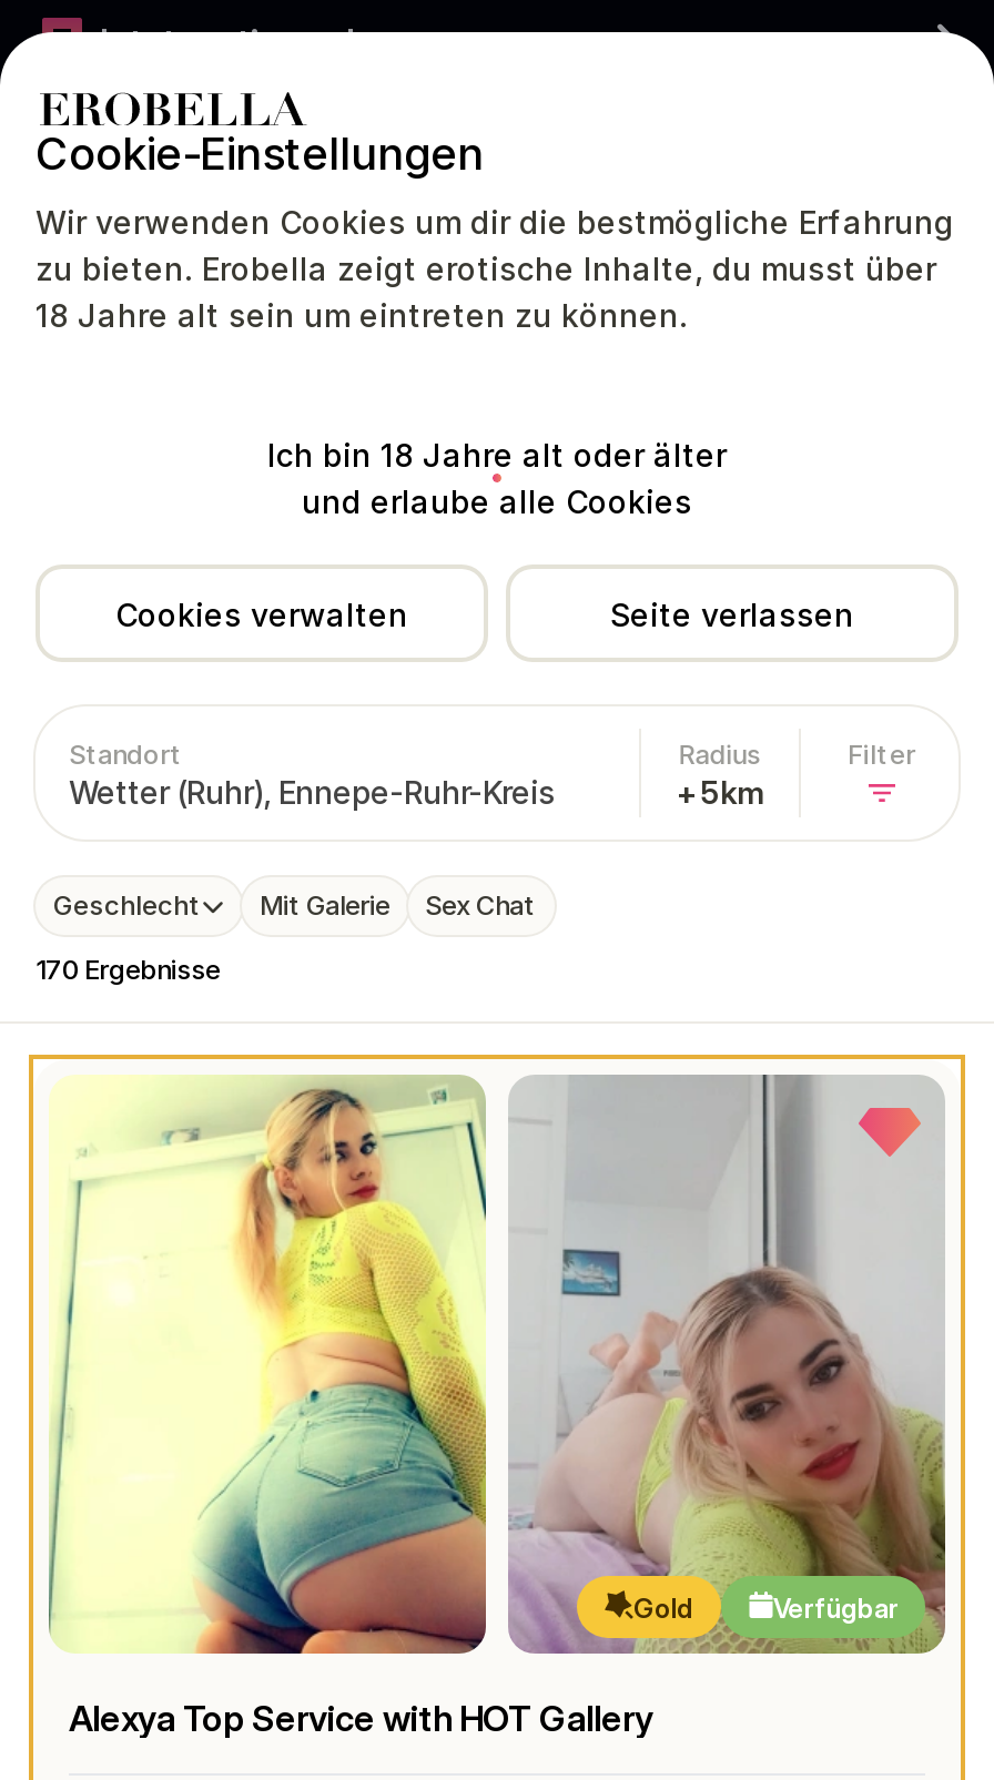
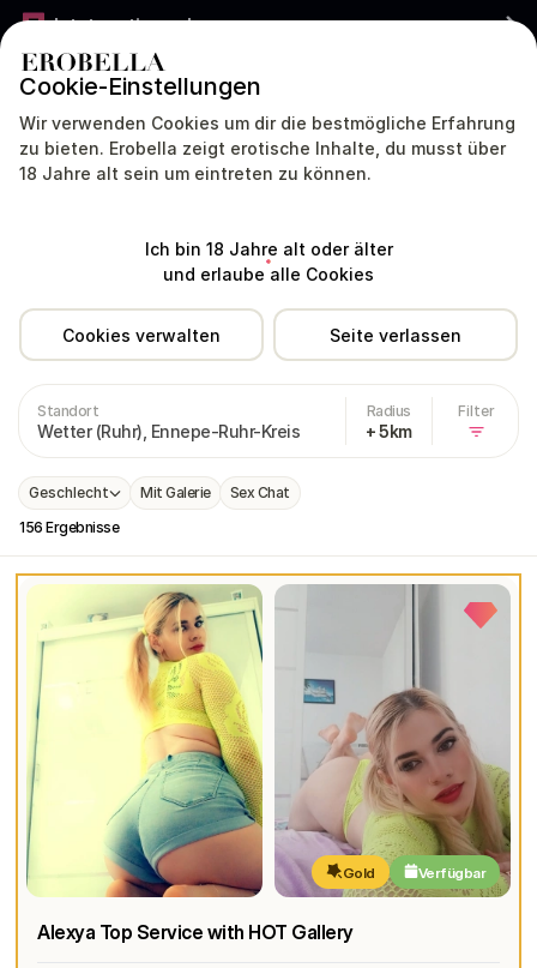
[35,953,220,986] 170 Ergebnisse -> [19,518,119,536] 156 Ergebnisse

